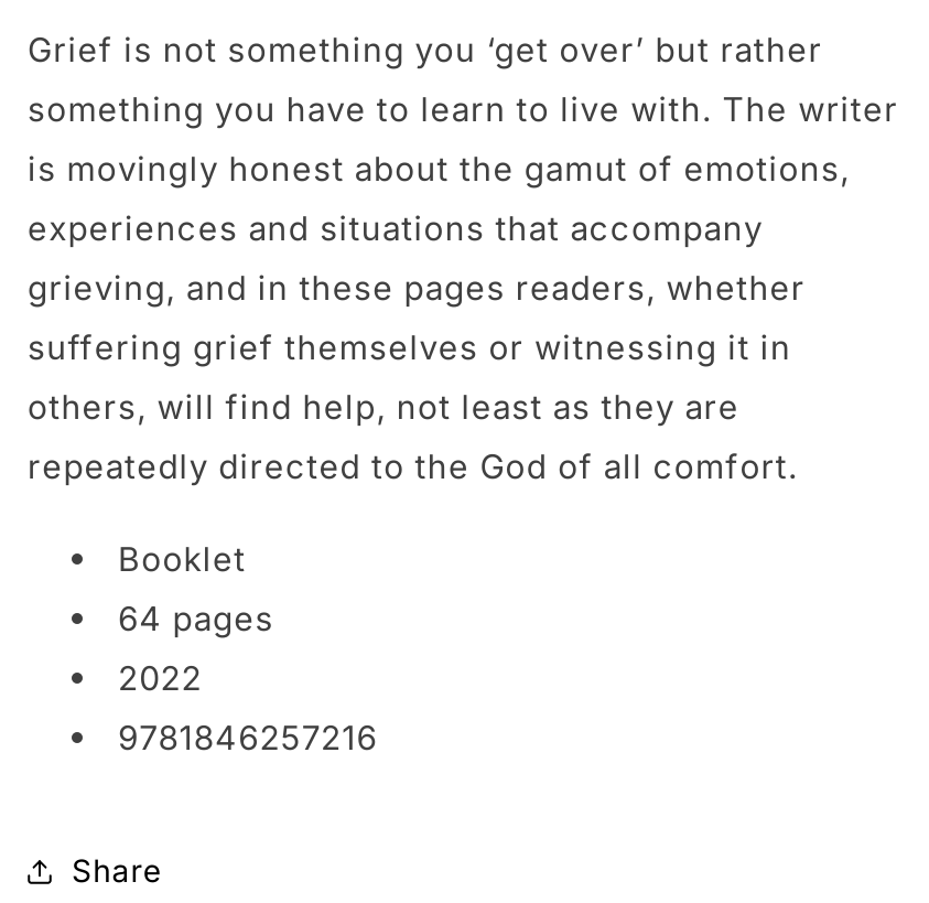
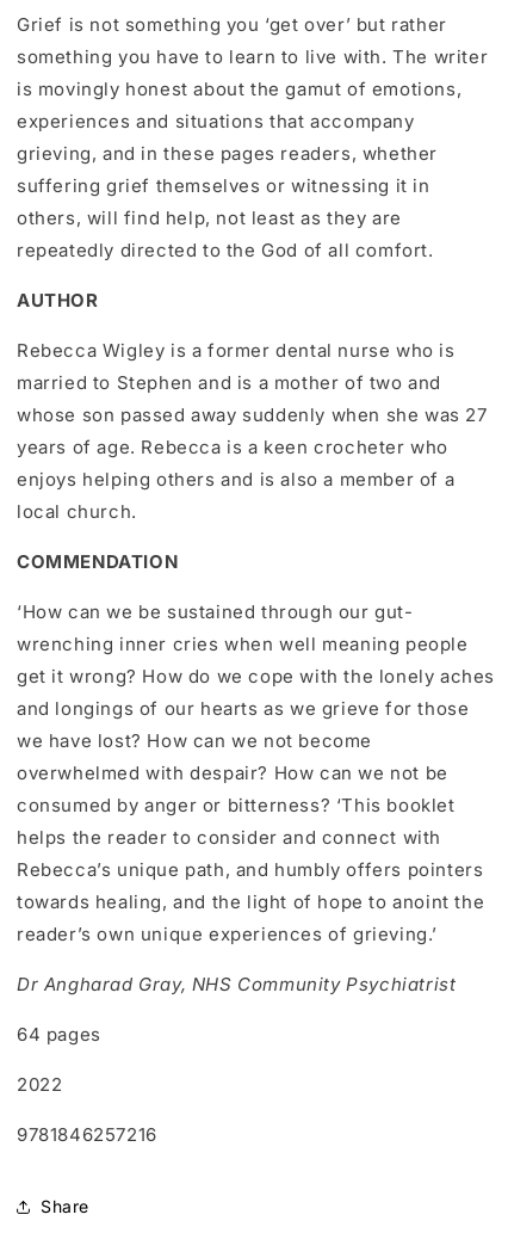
[118,538,246,580] Booklet -> [17,288,495,995] AUTHOR | Rebecca Wigley is a former dental nurse who is | married to Stephen and is a mother of two and | whose son passed away suddenly when she was 27 | years of age. Rebecca is a keen crocheter who | enjoys helping others and is also a member of a | local church. | COMMENDATION | ‘How can we be sustained through our gut- | wrenching inner cries when well meaning people | get it wrong? How do we cope with the lonely aches | and longings of our hearts as we grieve for those | we have lost? How can we not become | overwhelmed with despair? How can we not be | consumed by anger or bitterness? ‘This booklet | helps the reader to consider and connect with | Rebecca’s unique path, and humbly offers pointers | towards healing, and the light of hope to anoint the | reader’s own unique experiences of grieving.’ | Dr Angharad Gray, NHS Community Psychiatrist

